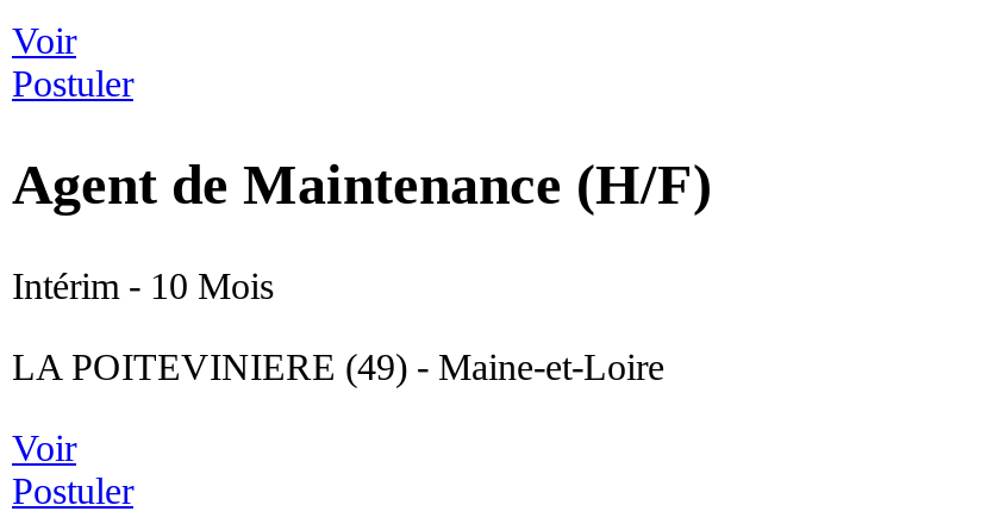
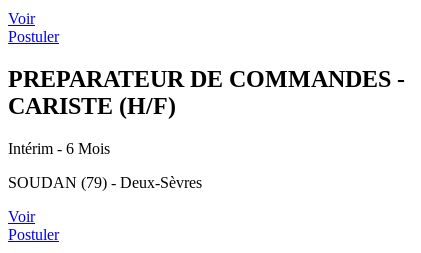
[12,154,712,216] Agent de Maintenance (H/F) -> [8,66,405,119] PREPARATEUR DE COMMANDES - | CARISTE (H/F)
[12,266,274,306] Intérim - 10 Mois -> [8,140,110,157] Intérim - 6 Mois
[12,347,664,387] LA POITEVINIERE (49) - Maine-et-Loire -> [8,174,202,191] SOUDAN (79) - Deux-Sèvres

